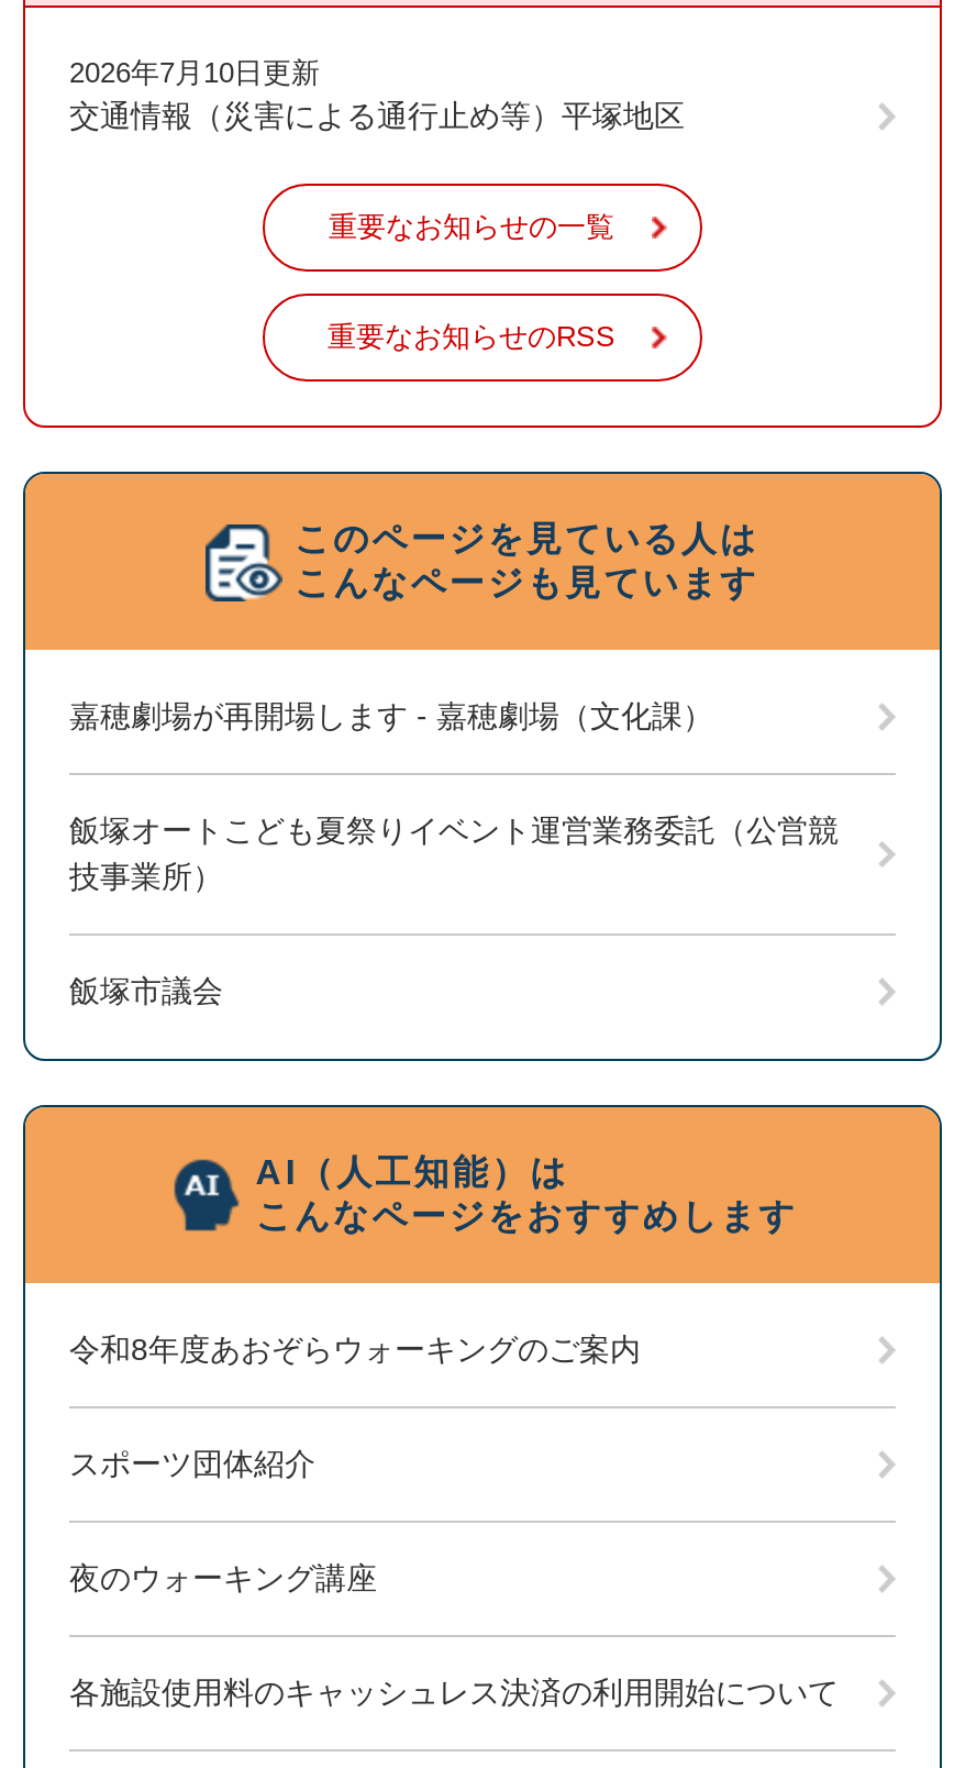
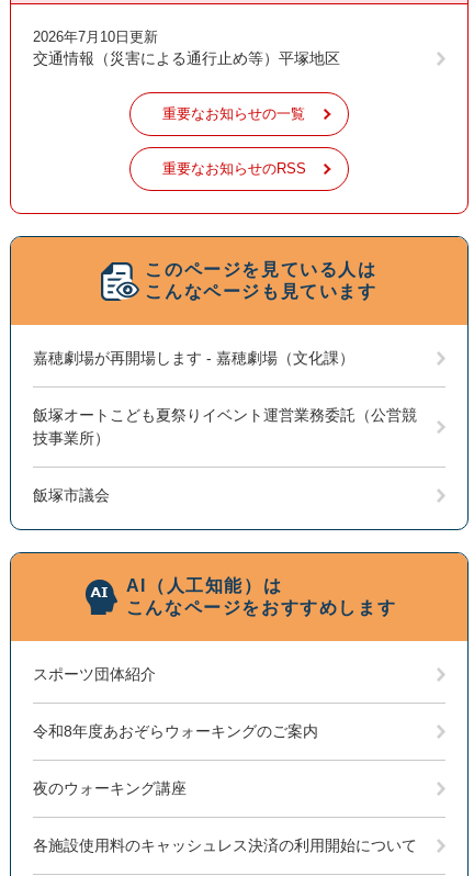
moved [69,1332,641,1368] -> [33,723,318,740]: 令和8年度あおぞらウォーキングのご案内
moved [69,1447,315,1482] -> [33,666,156,683]: スポーツ団体紹介

